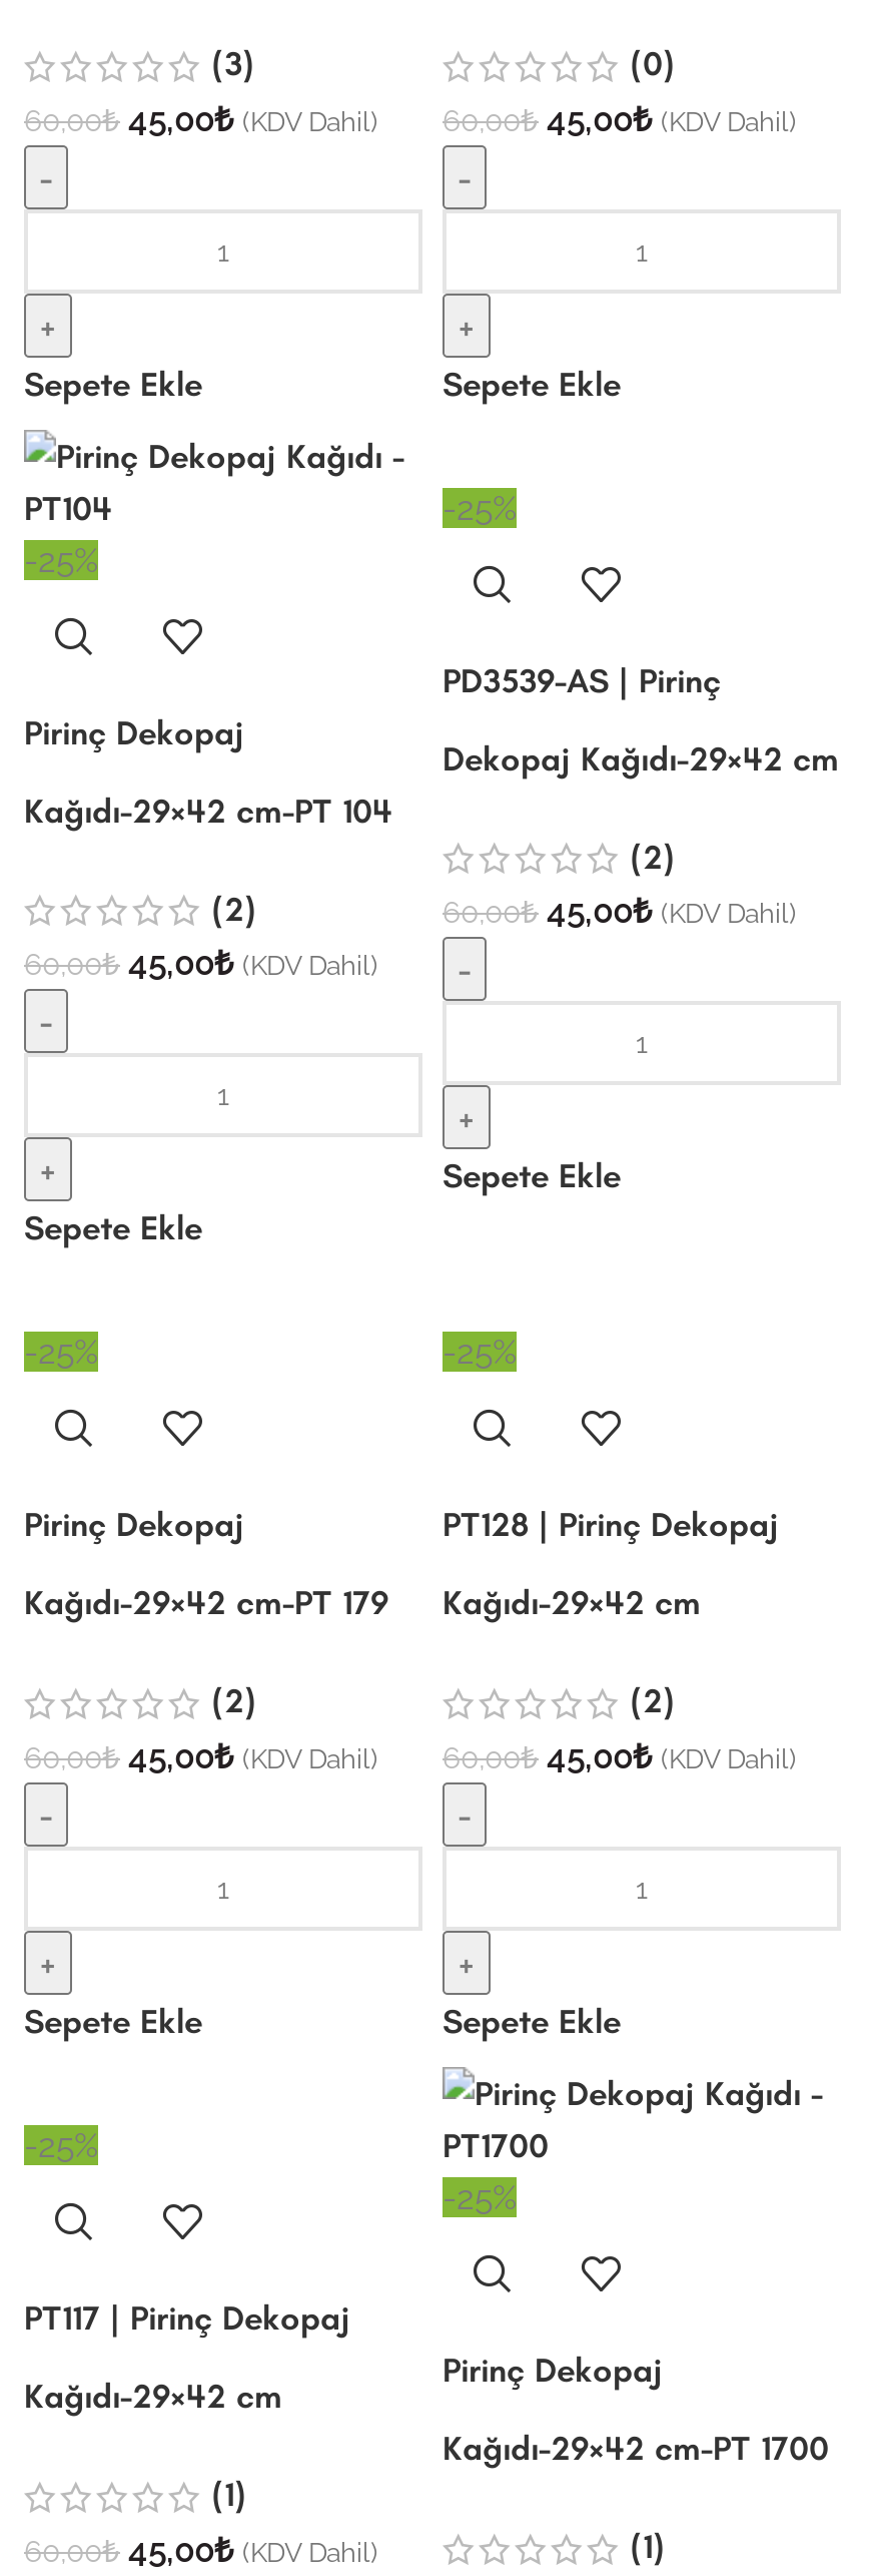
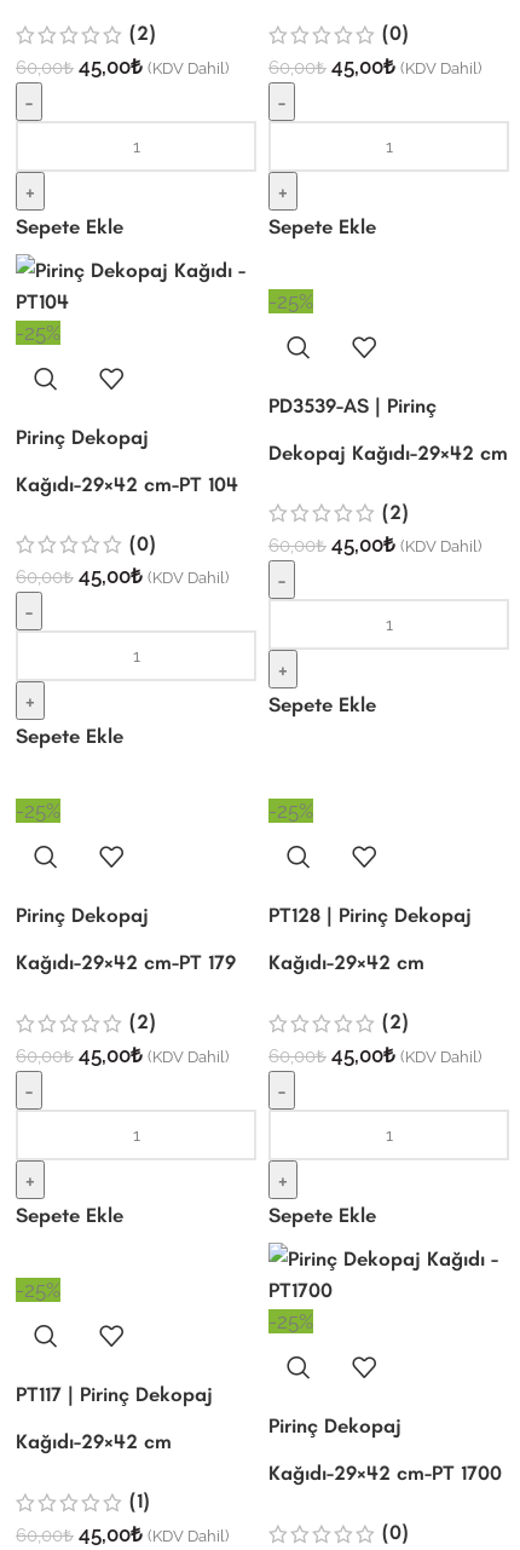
[212,43,254,83] (3) -> [129,21,156,45] (2)
[212,888,256,928] (2) -> [129,531,156,555] (0)
[631,2526,665,2566] (1) -> [382,1520,409,1544] (0)

